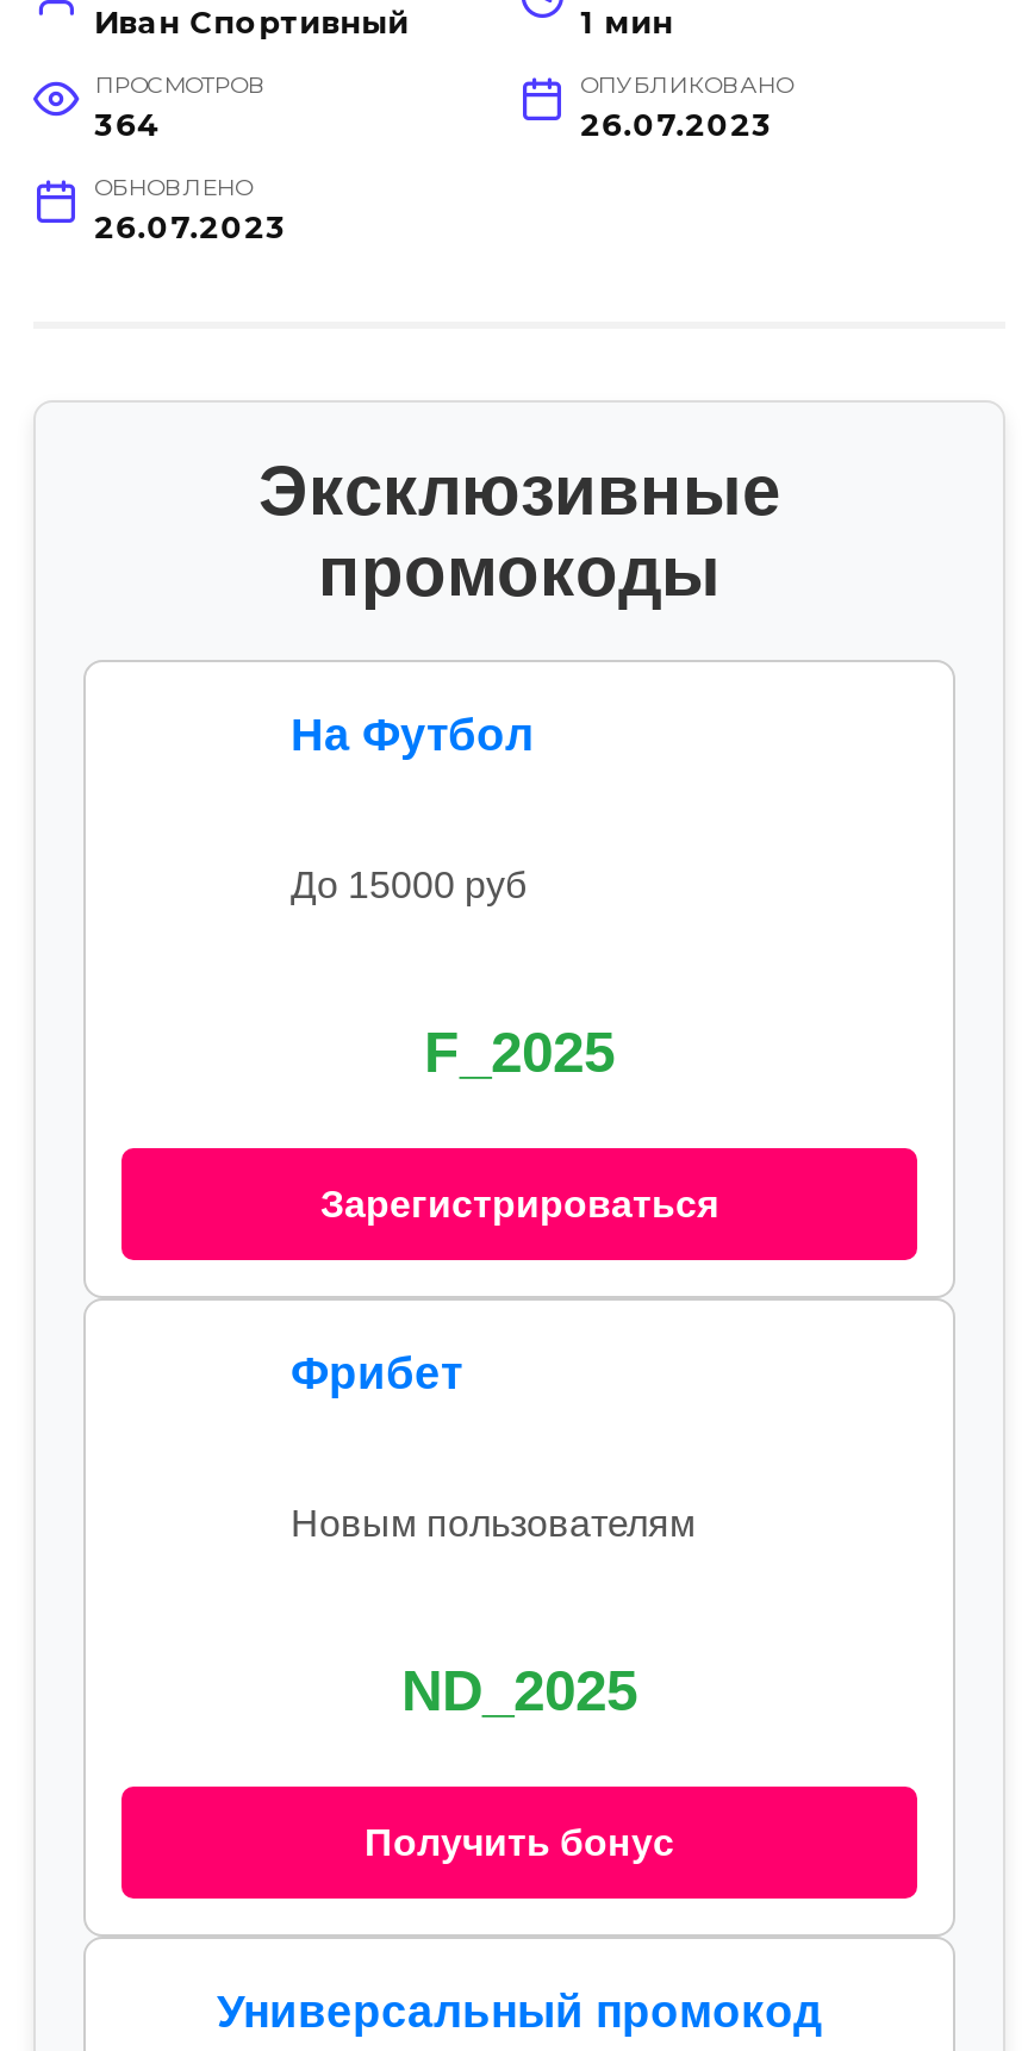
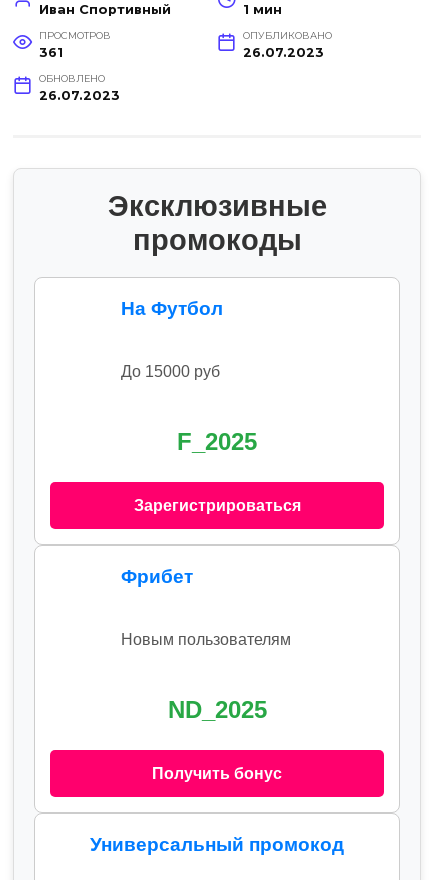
[94,108,161,144] 364 -> [39,45,63,60] 361

